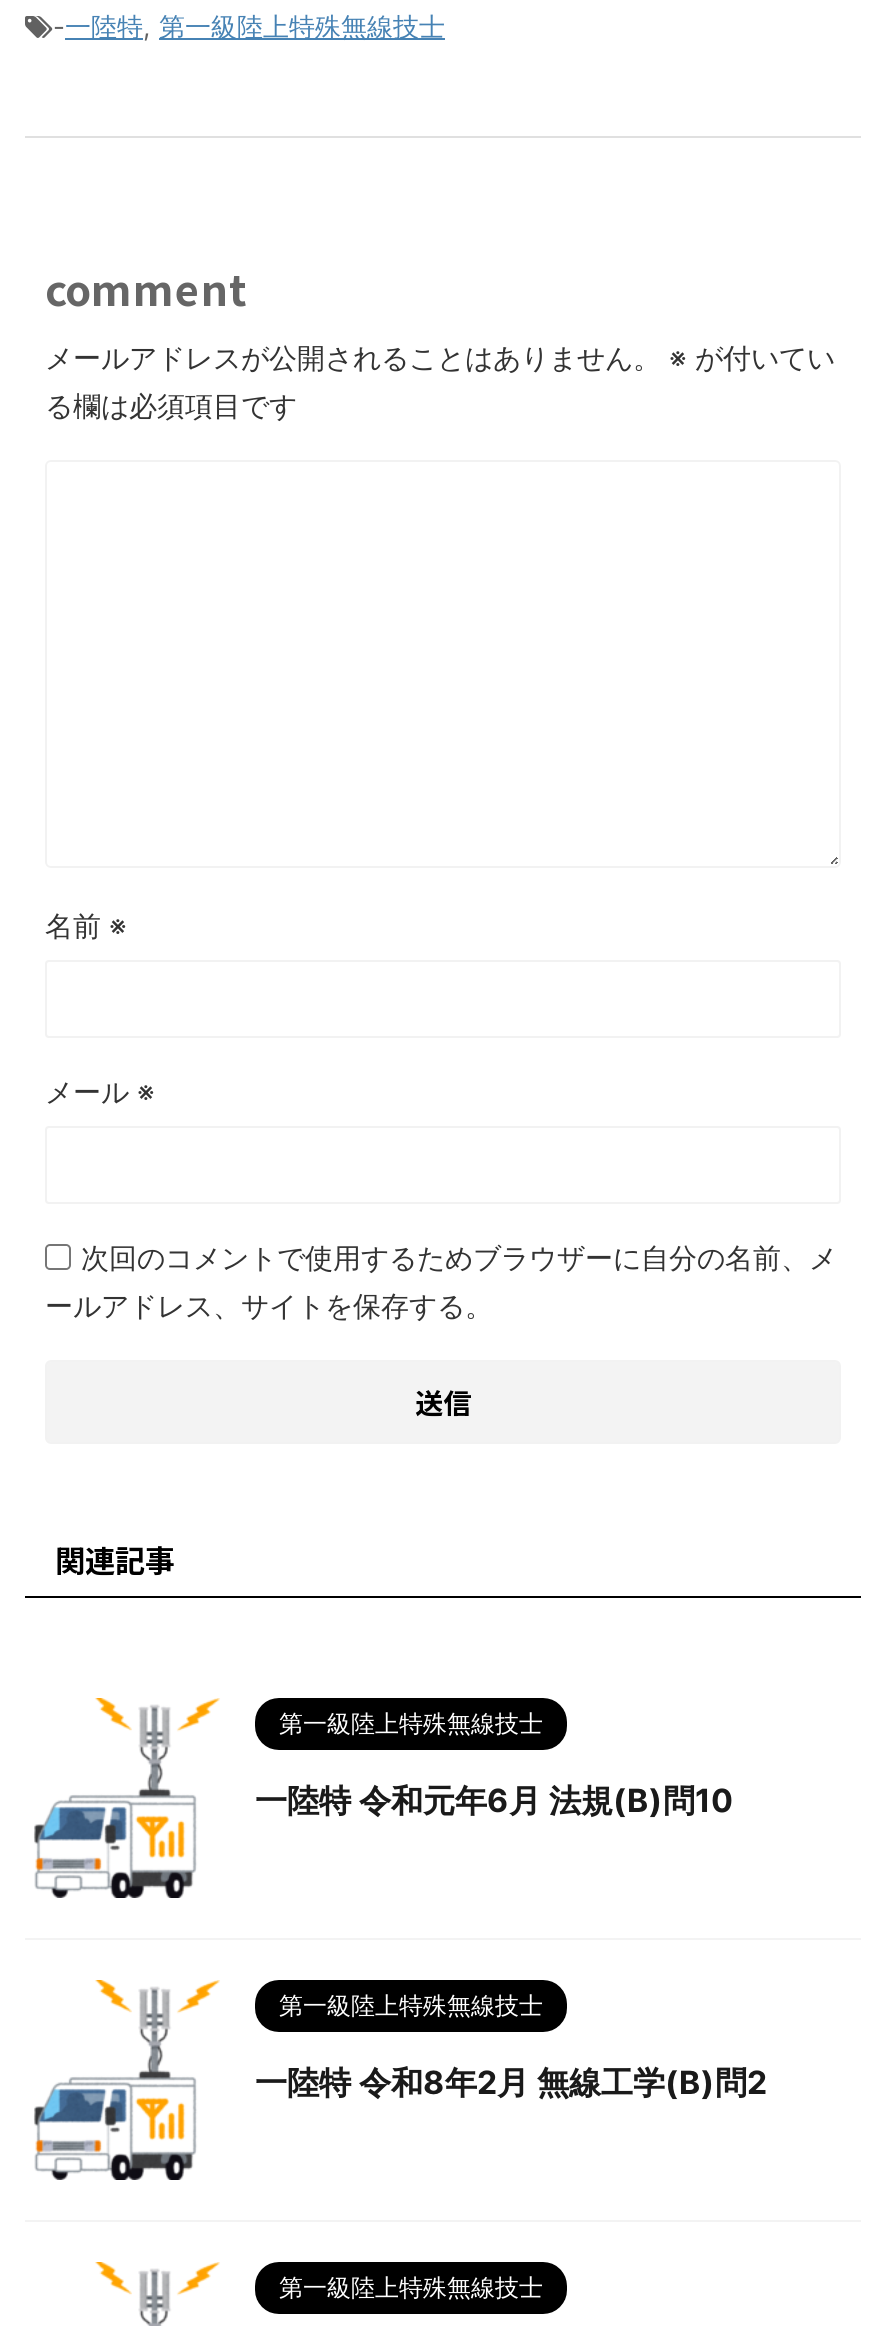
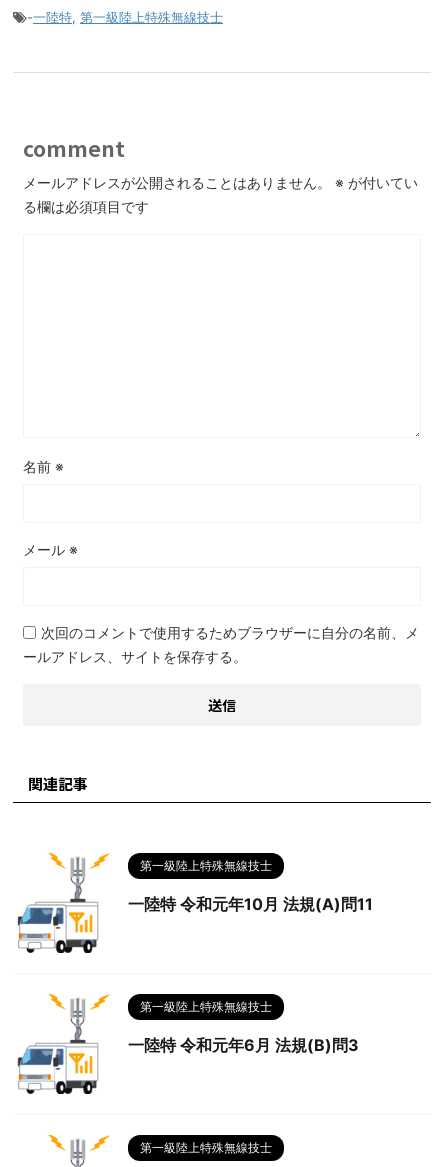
[255,1780,733,1820] 一陸特 令和元年6月 法規(B)問10 -> [128,894,373,914] 一陸特 令和元年10月 法規(A)問11
[255,2062,767,2102] 一陸特 令和8年2月 無線工学(B)問2 -> [128,1035,359,1055] 一陸特 令和元年6月 法規(B)問3

